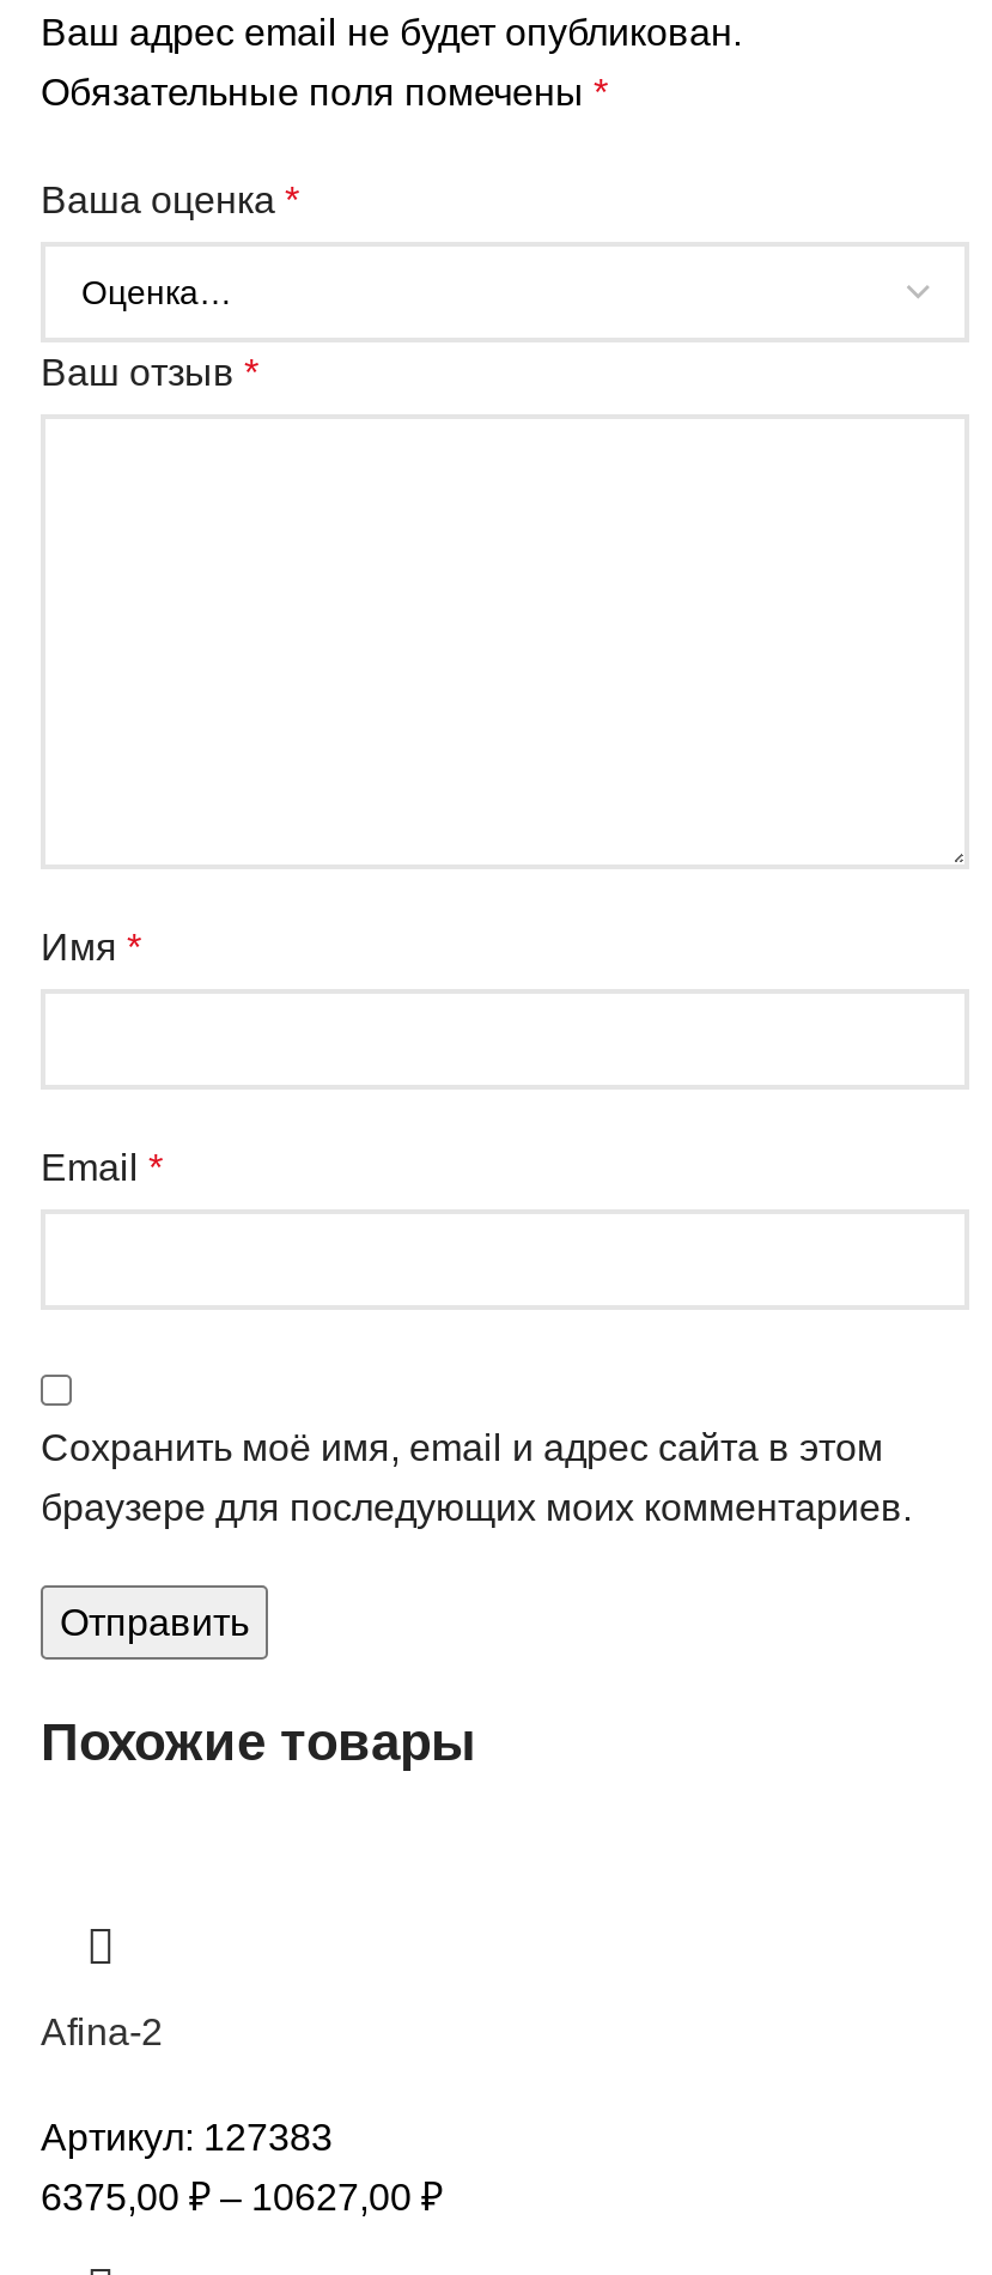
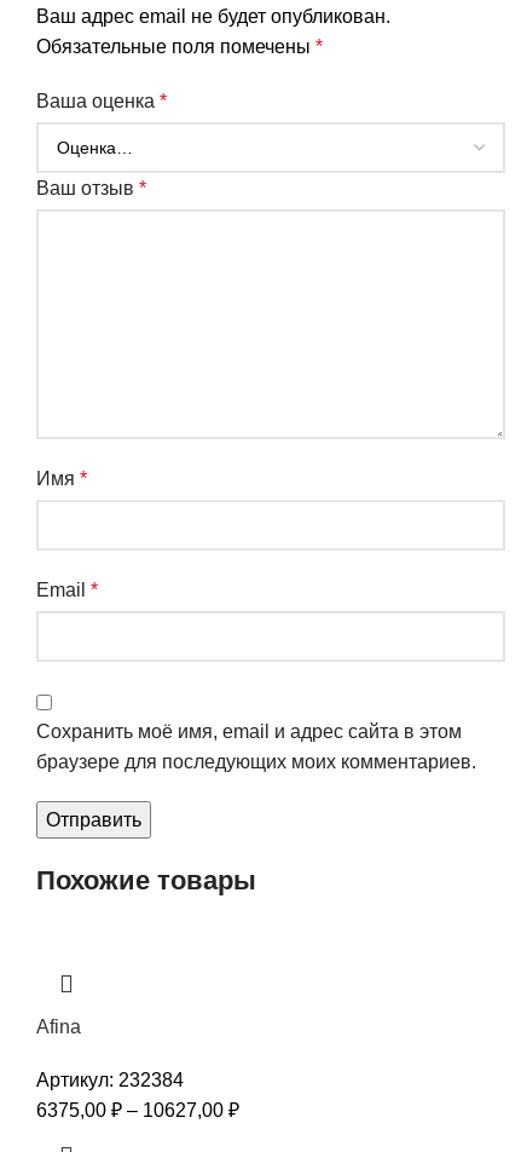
[41,2011,163,2052] Afina-2 -> [36,1016,81,1037] Afina
[41,2116,333,2157] Артикул: 127383 -> [36,1069,184,1090] Артикул: 232384

